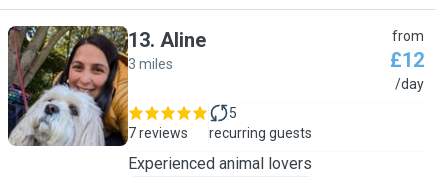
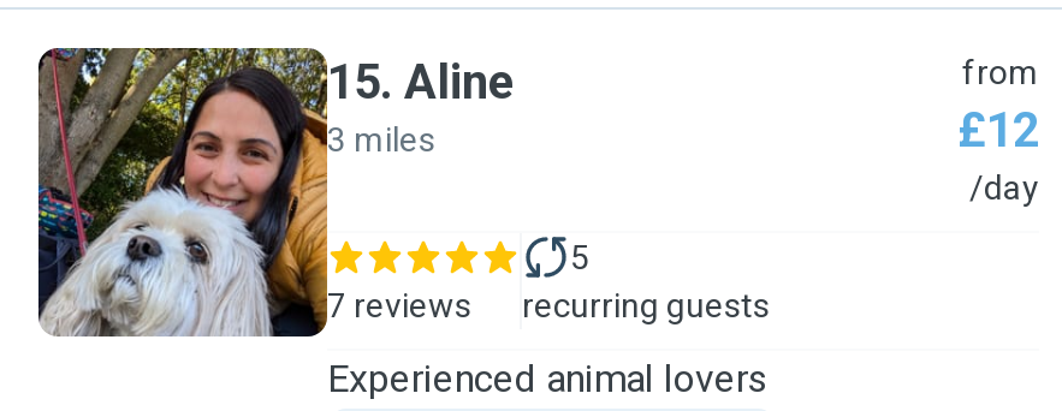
[128,28,206,52] 13. Aline -> [327,53,515,111] 15. Aline

